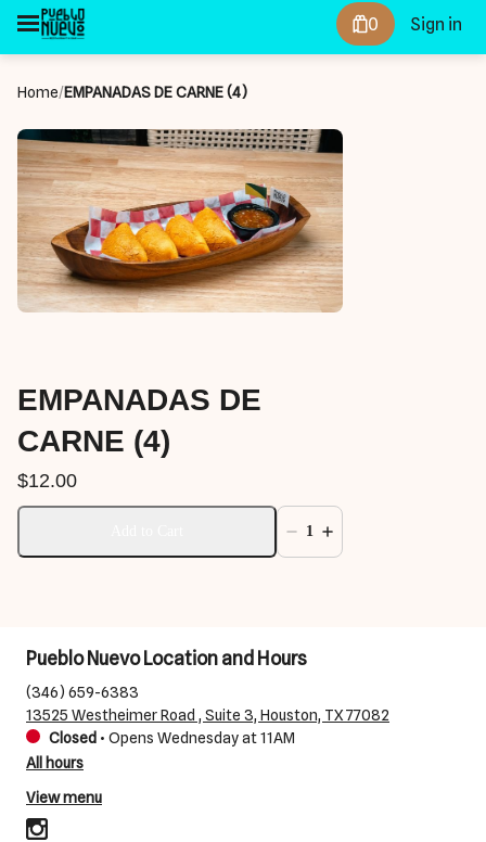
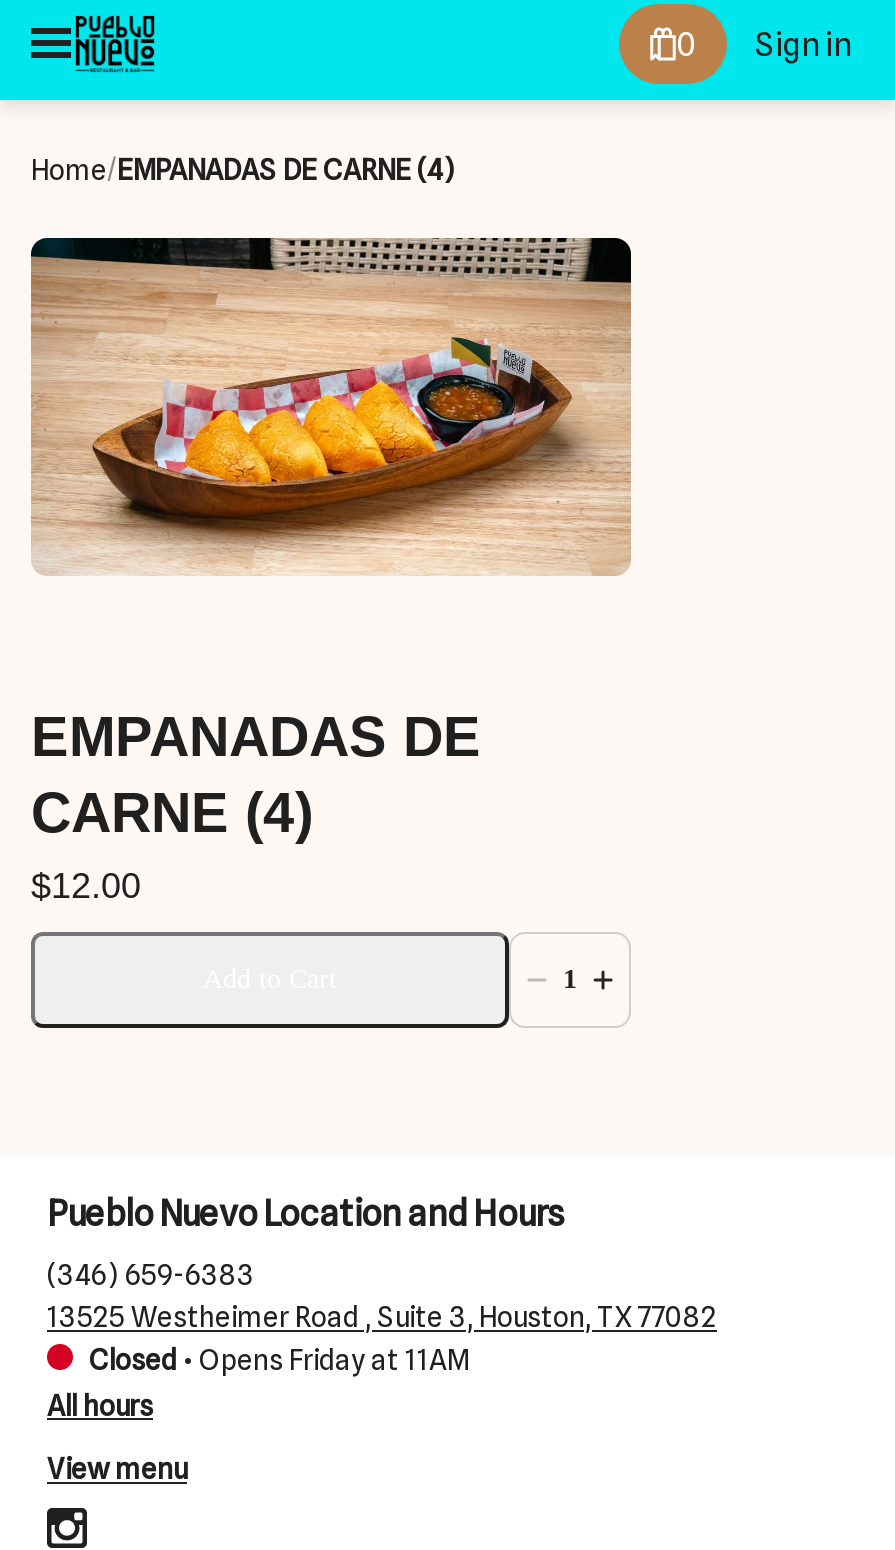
[49,729,295,746] Closed • Opens Wednesday at 11AM -> [89,1344,469,1376] Closed • Opens Friday at 11AM

